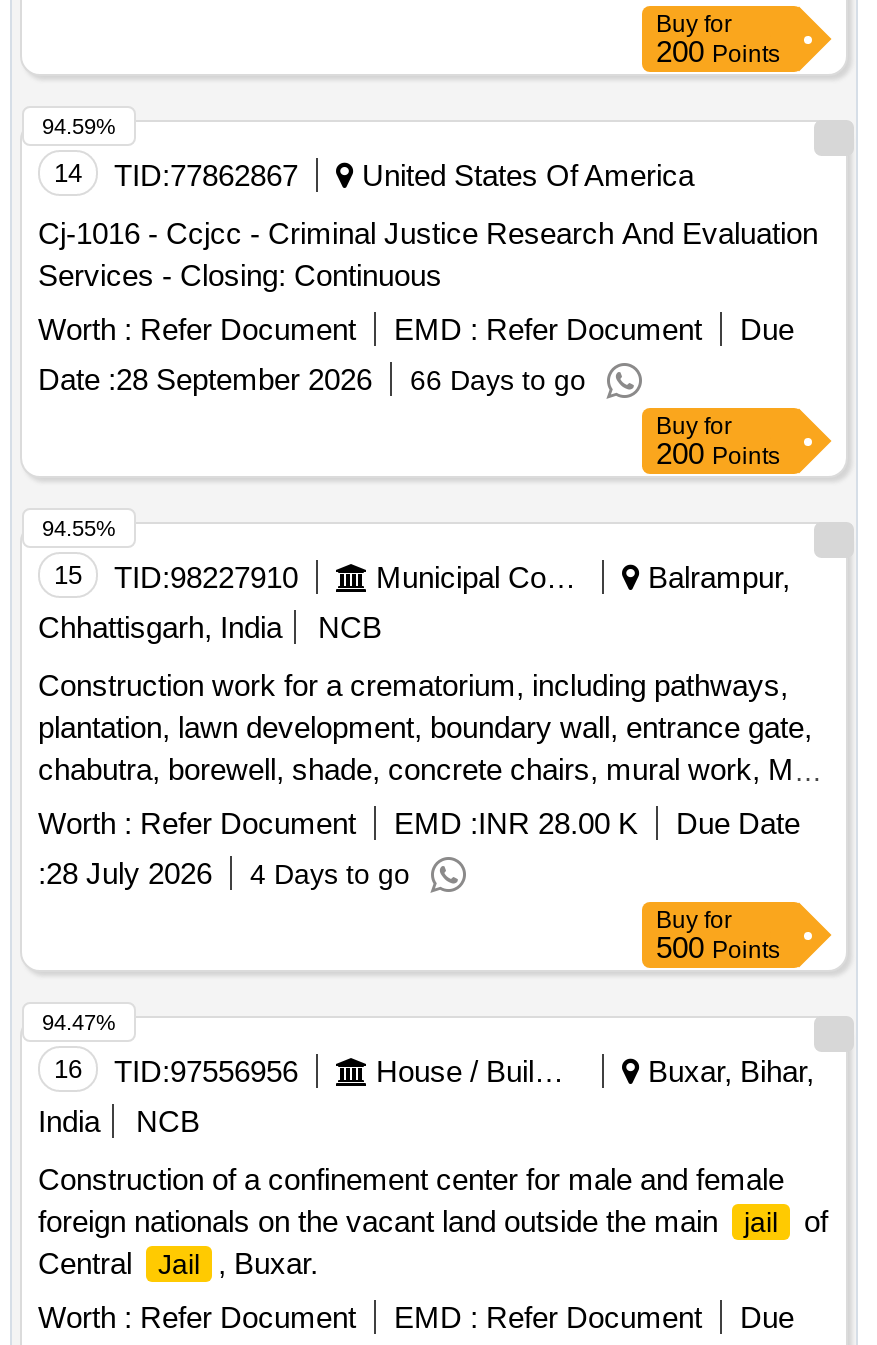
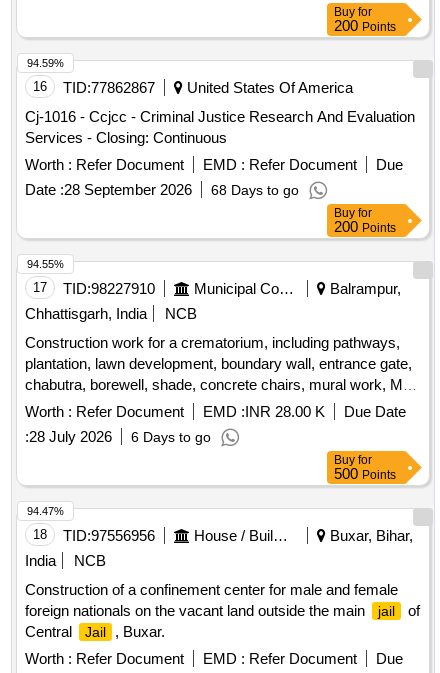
[54,158,694,192] 14 TID:77862867 United States Of America -> [33,79,353,96] 16 TID:77862867 United States Of America
[38,362,586,396] Date : 28 September 2026 66 Days to go -> [25,181,299,198] Date : 28 September 2026 68 Days to go
[54,560,298,594] 15 TID:98227910 -> [33,280,155,297] 17 TID:98227910
[38,856,410,890] :28 July 2026 4 Days to go -> [25,428,211,445] :28 July 2026 6 Days to go
[54,1054,298,1088] 16 TID:97556956 -> [33,527,155,544] 18 TID:97556956

